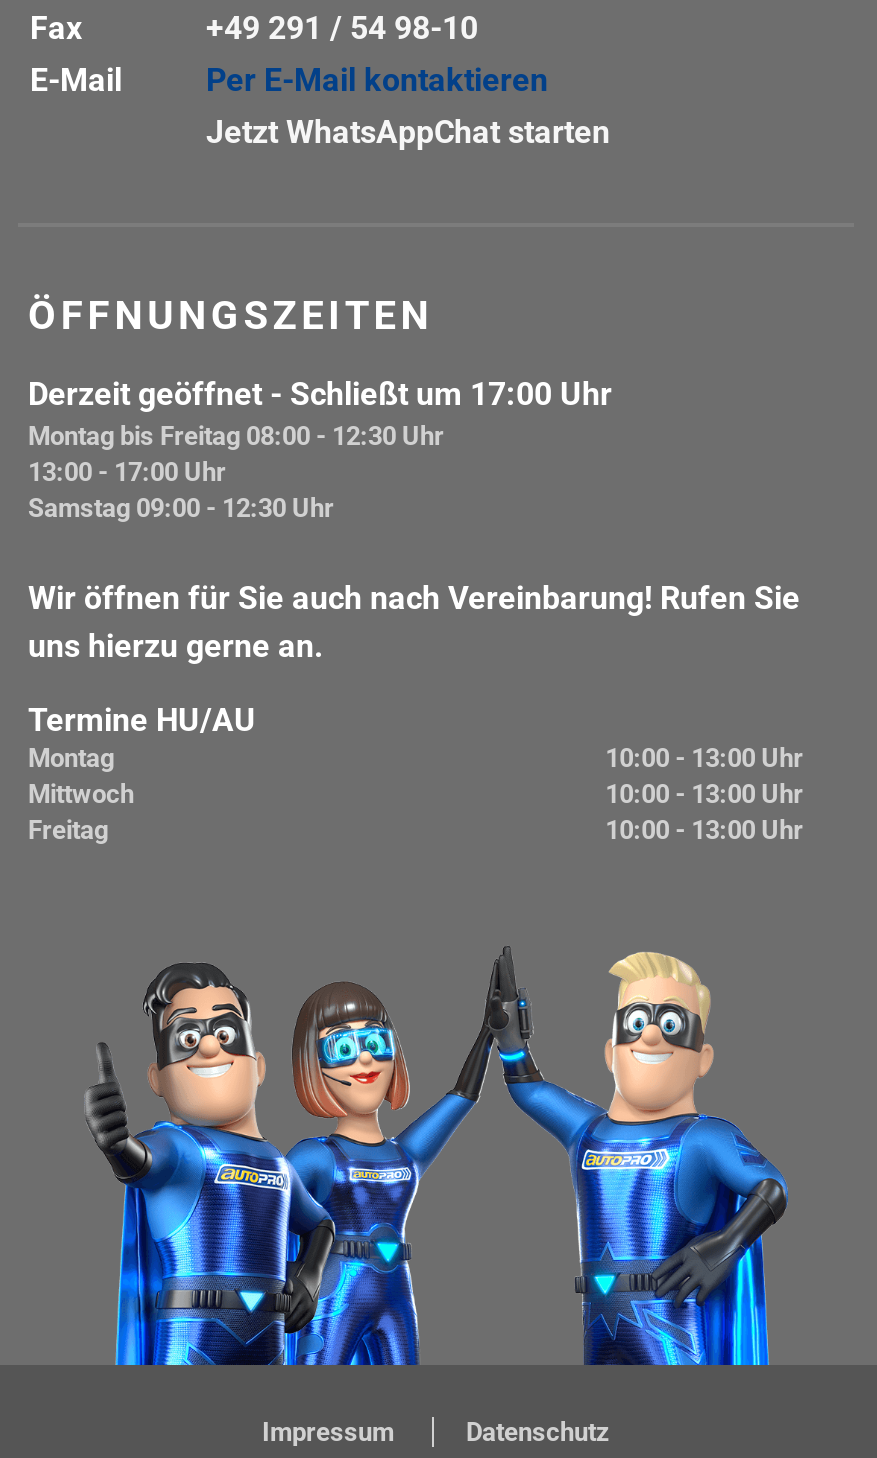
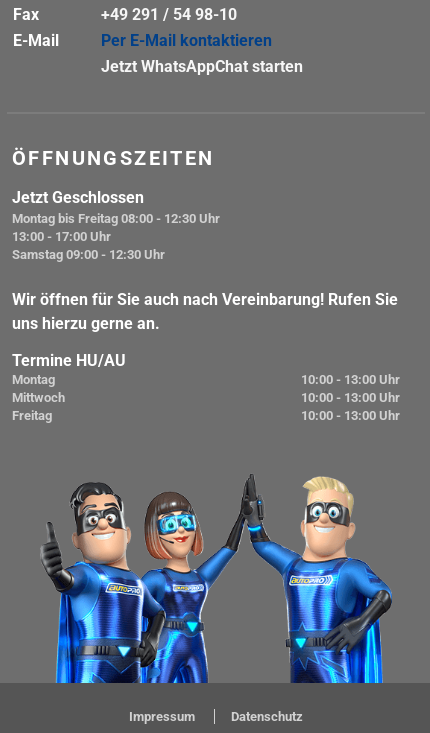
[28,375,612,413] Derzeit geöffnet - Schließt um 17:00 Uhr -> [12,188,144,207] Jetzt Geschlossen

